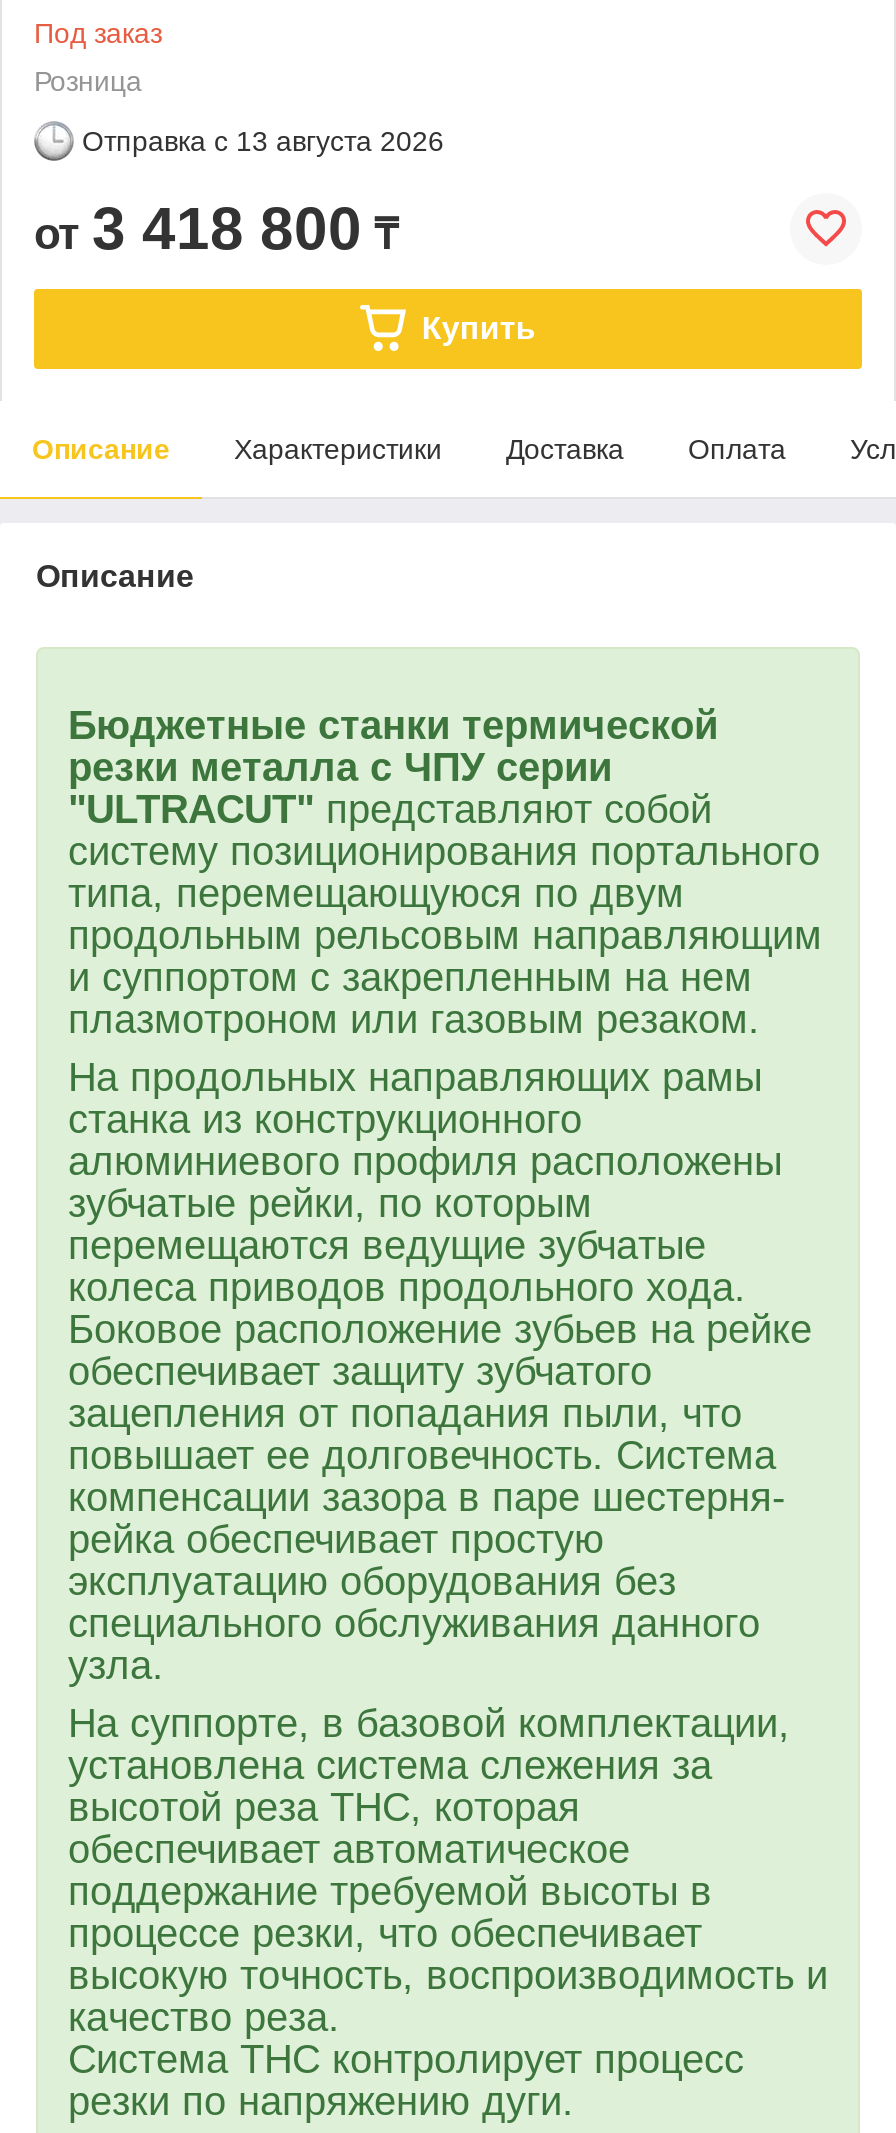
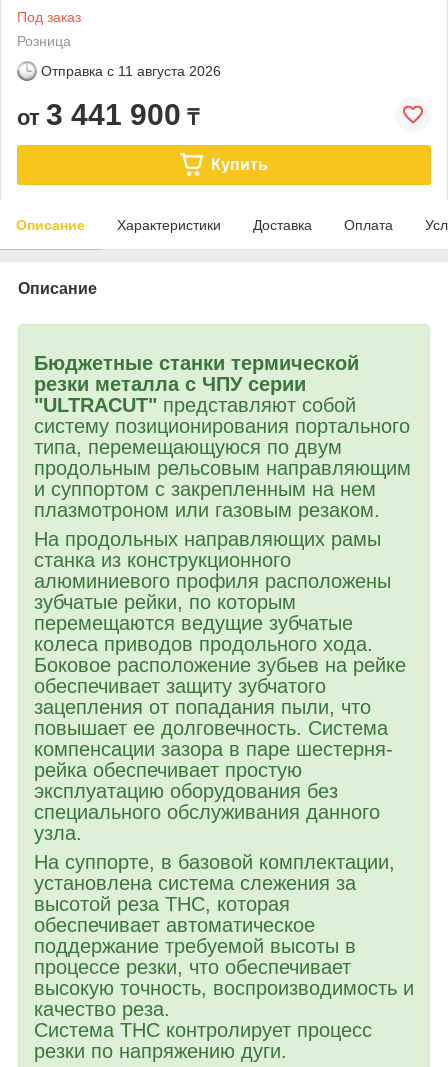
[82,125,444,157] Отправка с 13 августа 2026 -> [41,63,221,79] Отправка с 11 августа 2026
[34,195,398,261] от 3 418 800 ₸ -> [17,98,199,131] от 3 441 900 ₸

